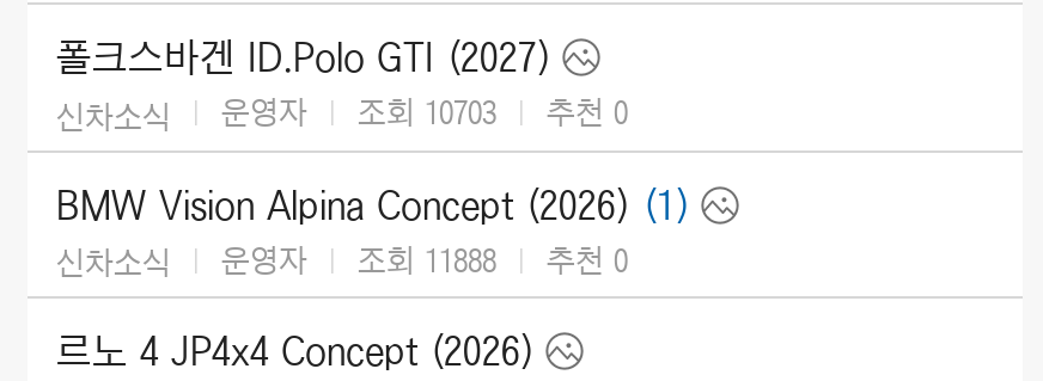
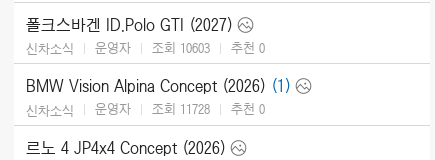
[56,91,628,135] 신차소식 운영자 조회 10703 추천 0 -> [26,39,265,57] 신차소식 운영자 조회 10603 추천 0
[56,238,628,282] 신차소식 운영자 조회 11888 추천 0 -> [26,100,265,119] 신차소식 운영자 조회 11728 추천 0

